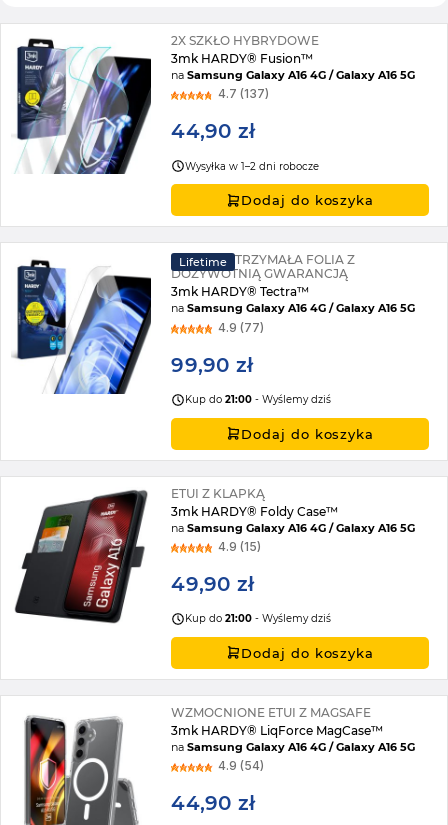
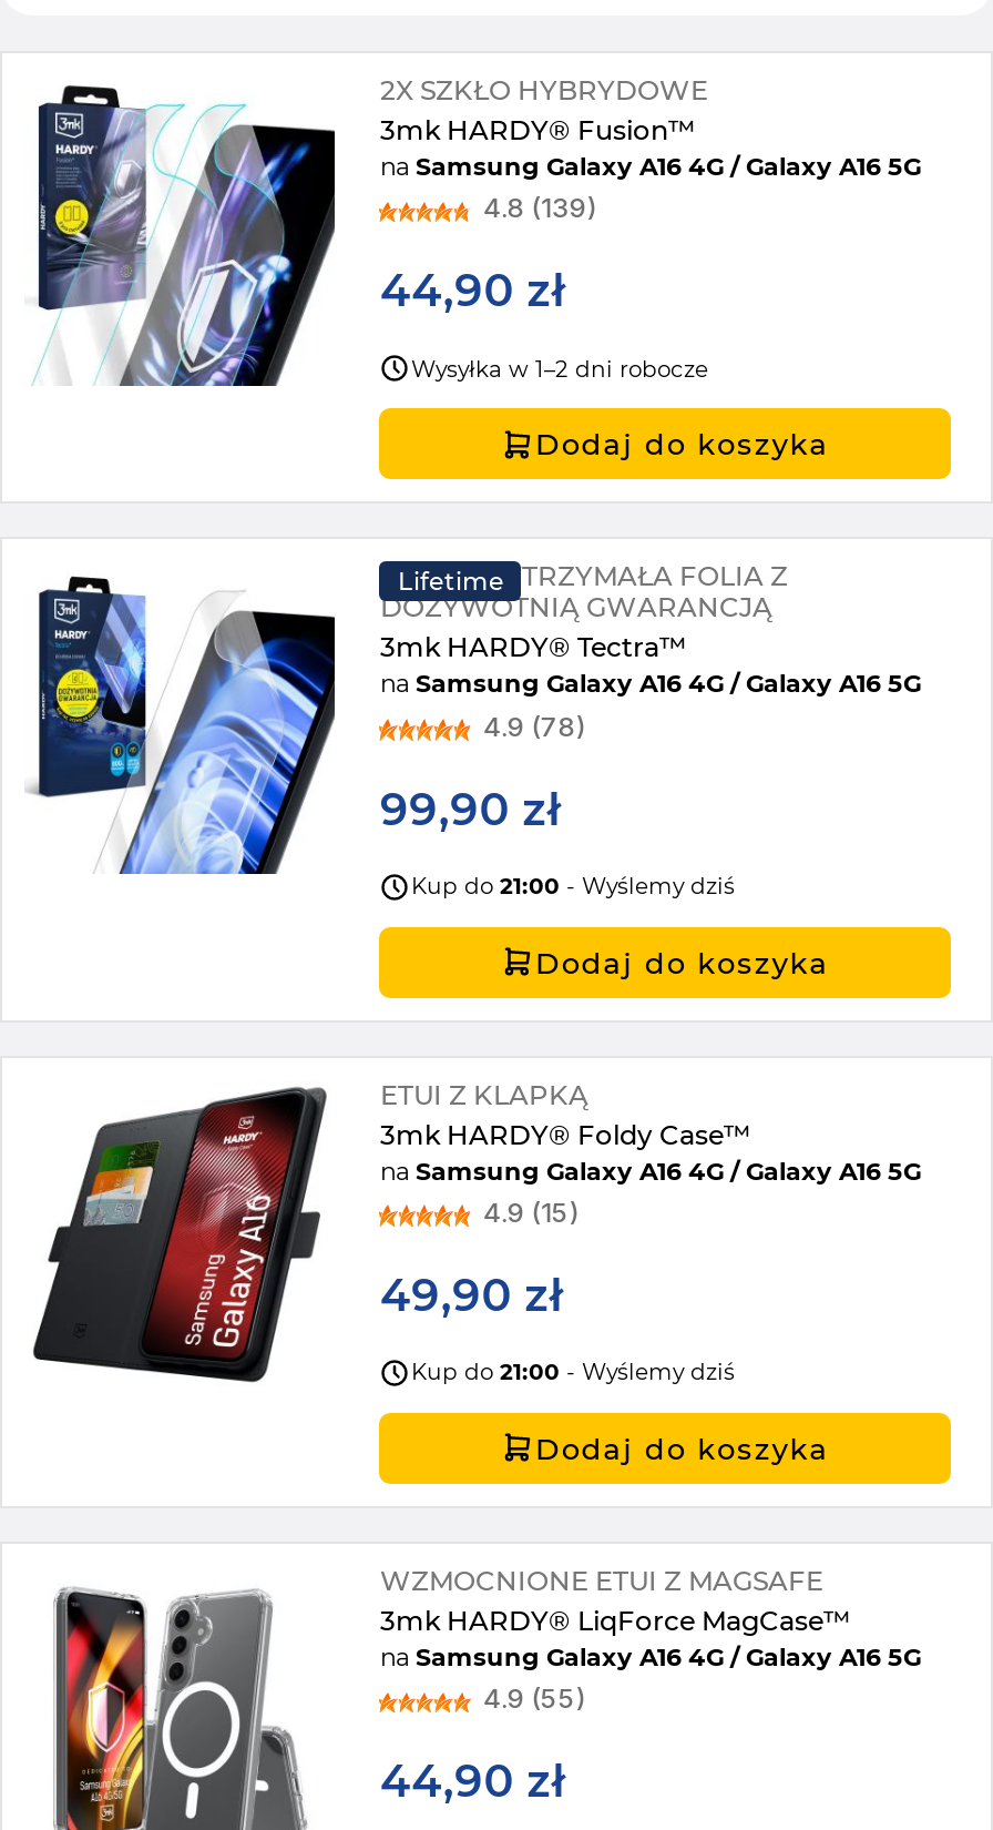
[218,86,269,101] 4.7 (137) -> [483,191,596,225] 4.8 (139)
[218,320,264,335] 4.9 (77) -> [483,709,585,742] 4.9 (78)
[218,758,264,773] 4.9 (54) -> [483,1682,585,1715] 4.9 (55)

